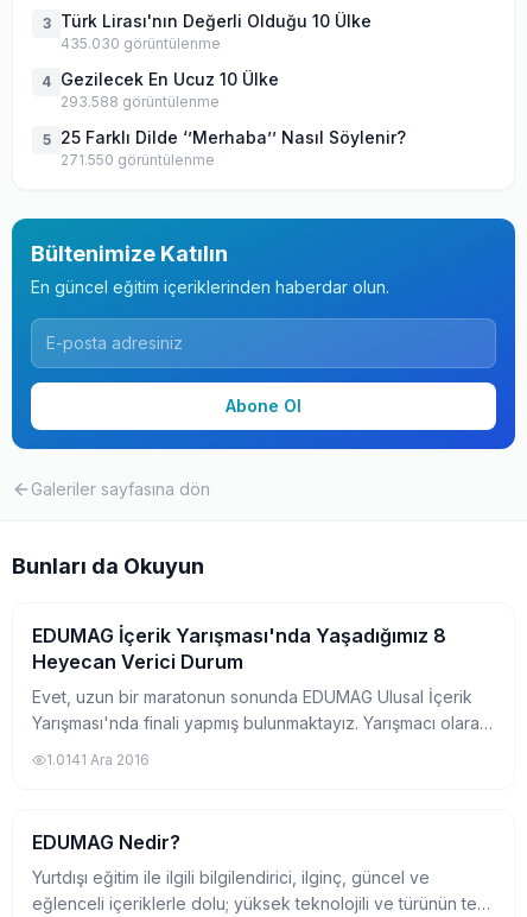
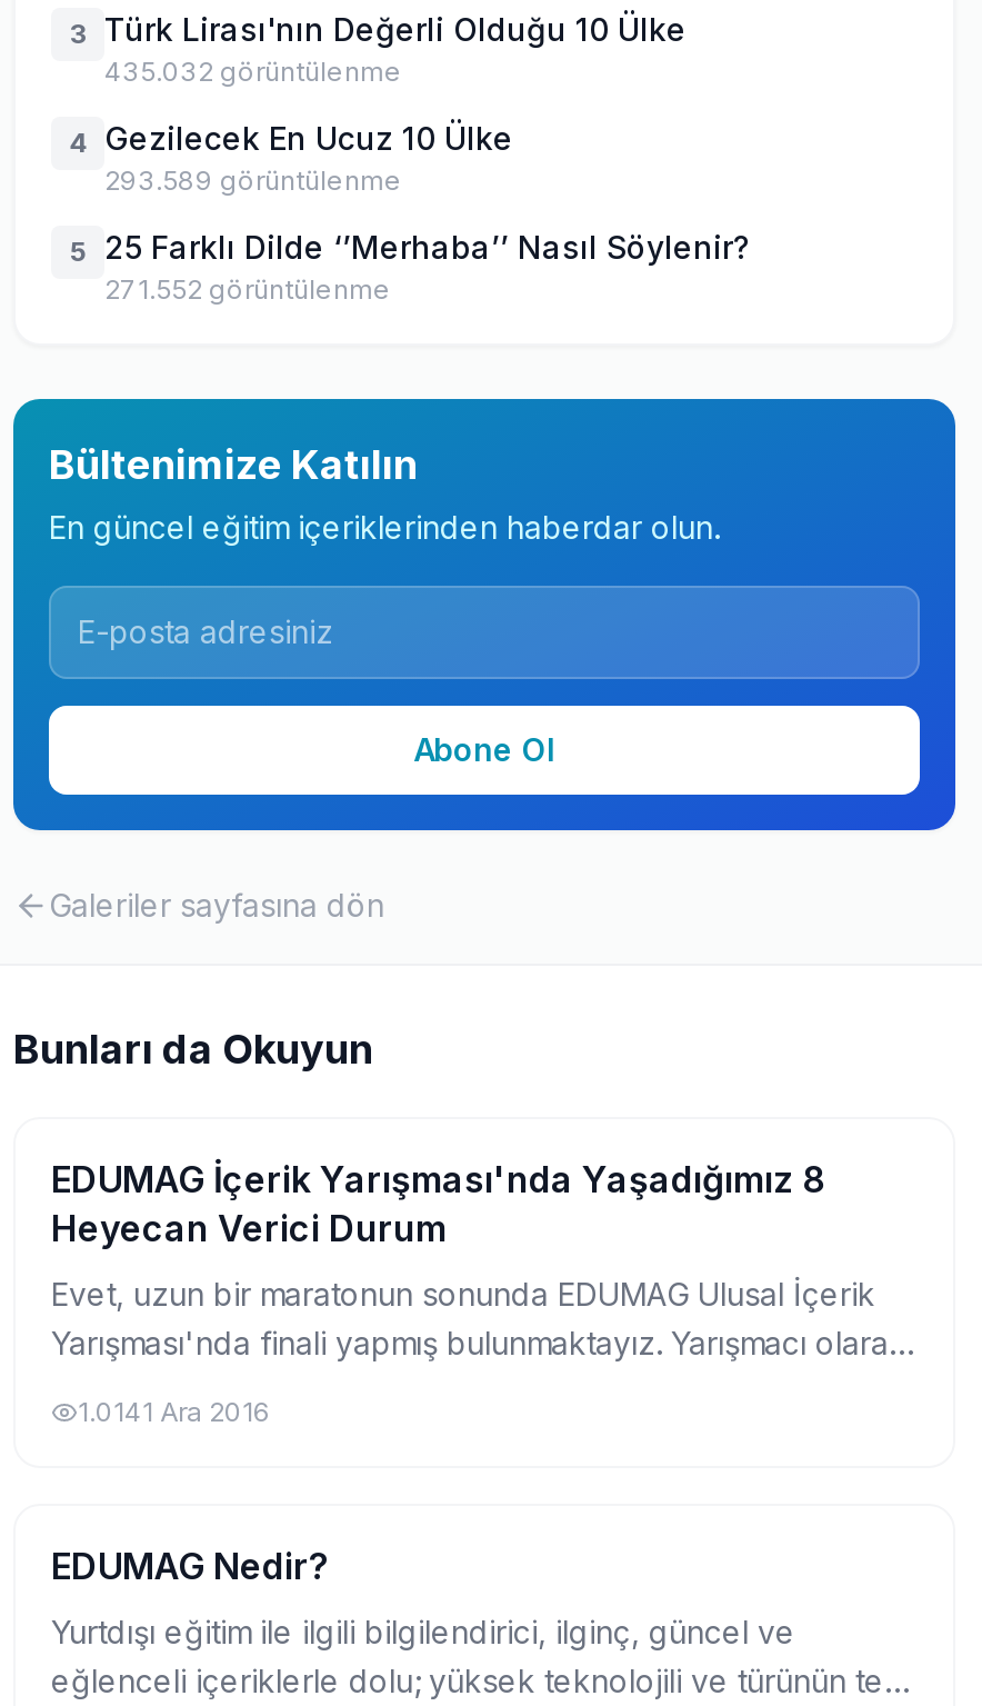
[61,34,221,52] 435.030 görüntülenme -> [104,54,402,88] 435.032 görüntülenme
[61,93,220,110] 293.588 görüntülenme -> [104,163,402,197] 293.589 görüntülenme
[61,151,215,169] 271.550 görüntülenme -> [104,272,391,306] 271.552 görüntülenme

